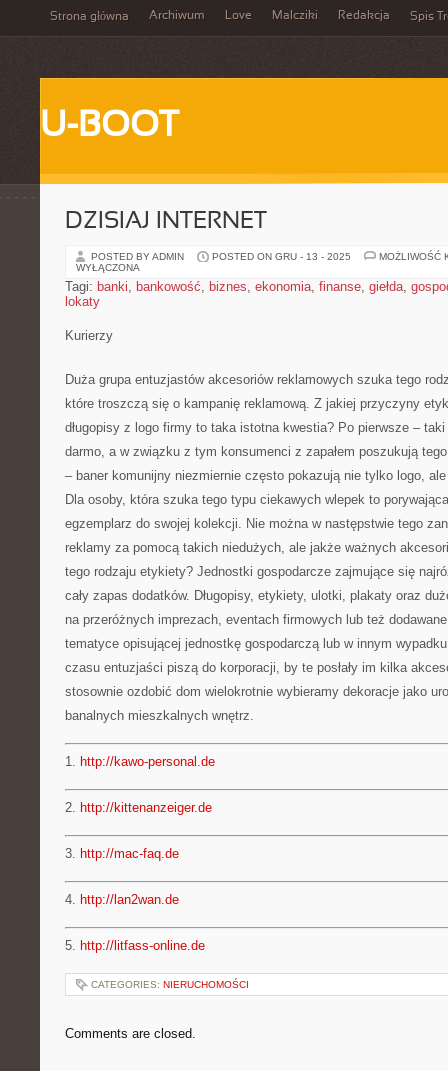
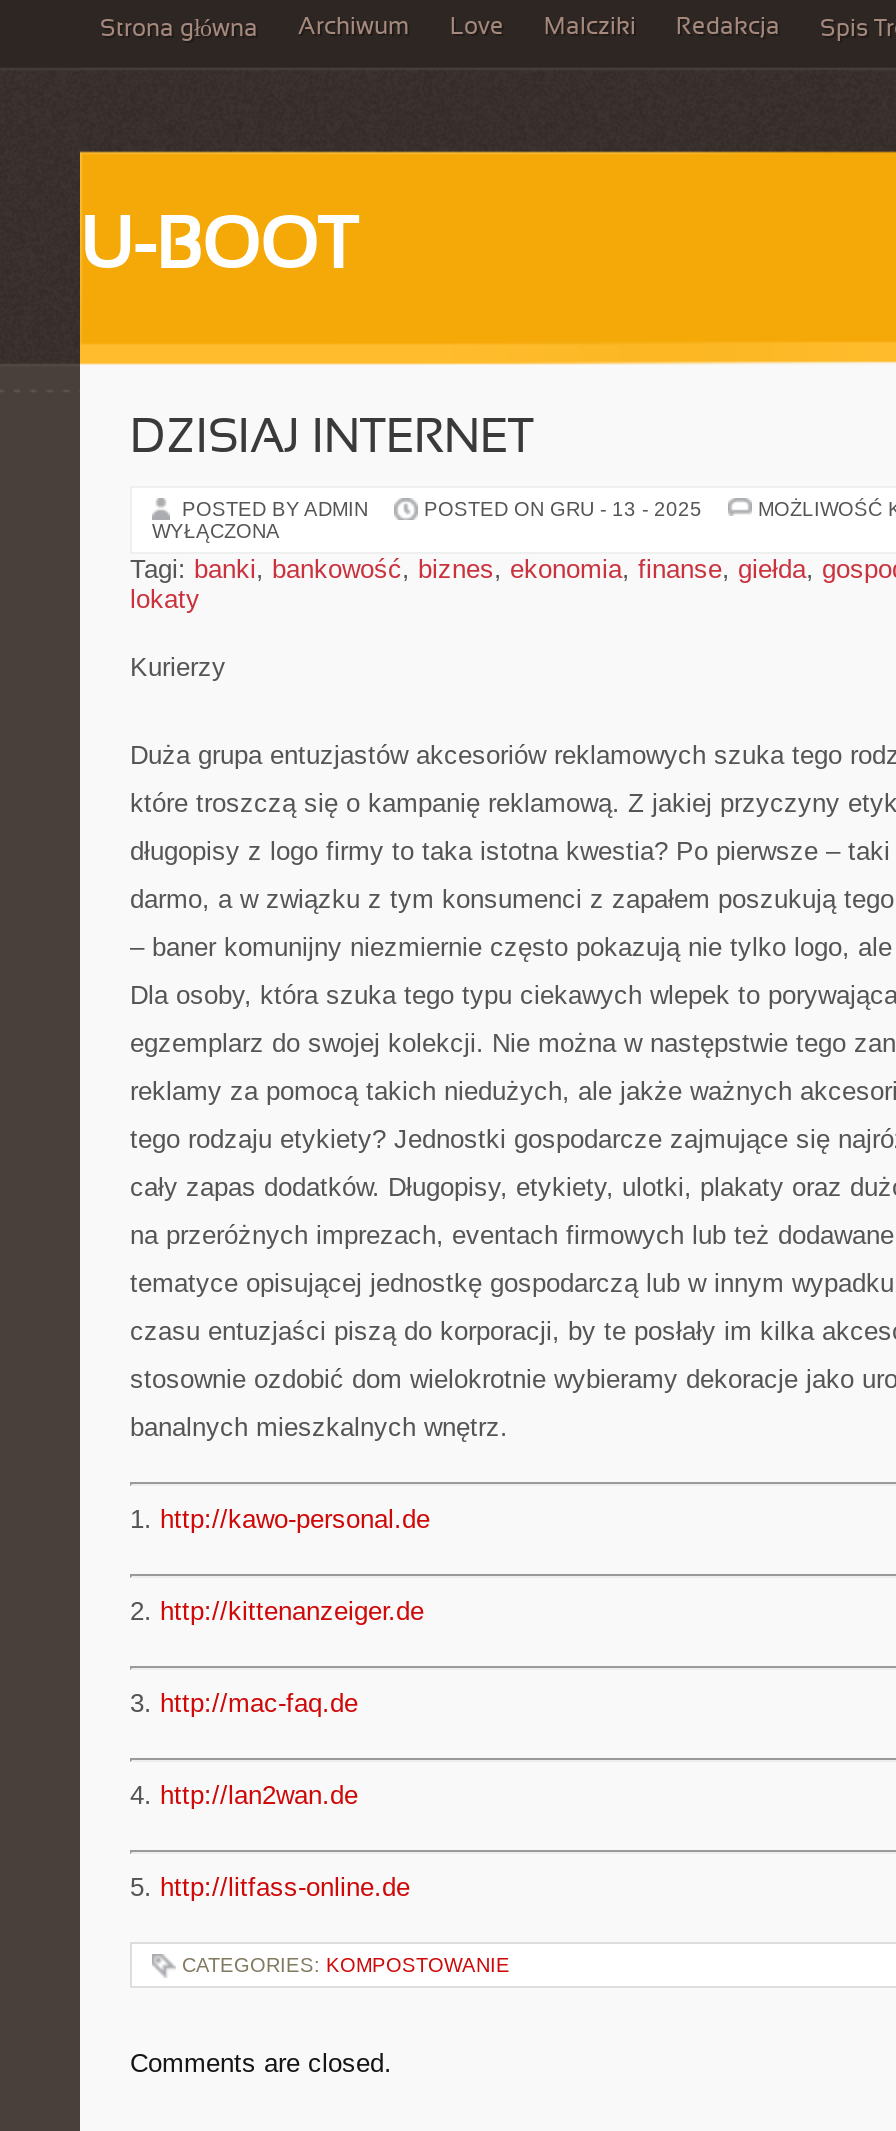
[91,979,249,990] CATEGORIES: NIERUCHOMOŚCI -> [182,1954,510,1976] CATEGORIES: KOMPOSTOWANIE

